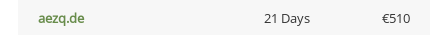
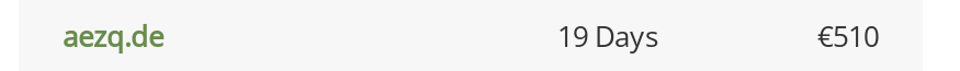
[263,9,309,27] 21 Days -> [557,16,658,56] 19 Days

